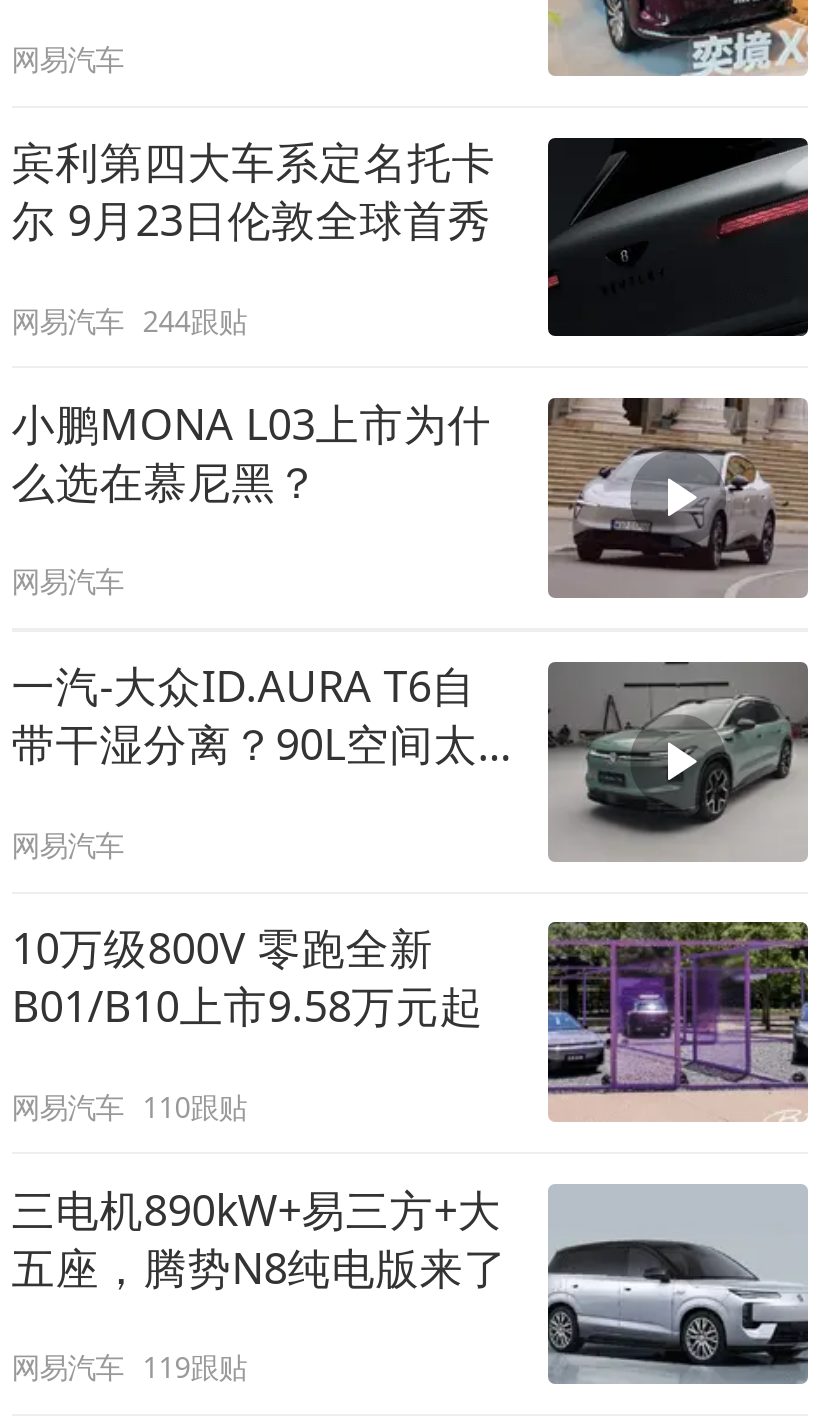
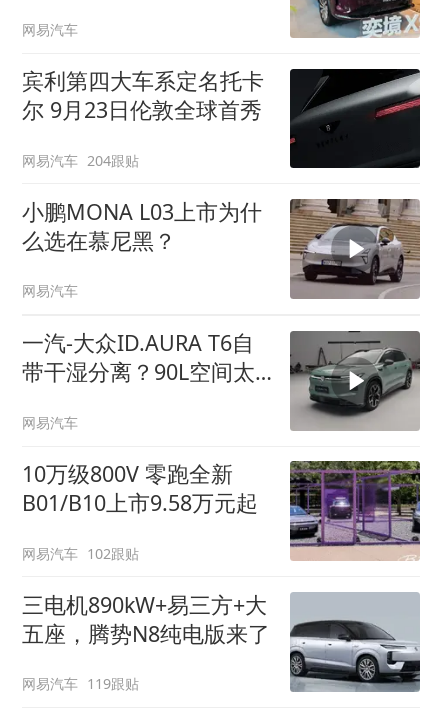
[11,301,247,339] 网易汽车 244跟贴 -> [22,151,139,170] 网易汽车 204跟贴
[11,1087,247,1125] 网易汽车 110跟贴 -> [22,544,139,563] 网易汽车 102跟贴

